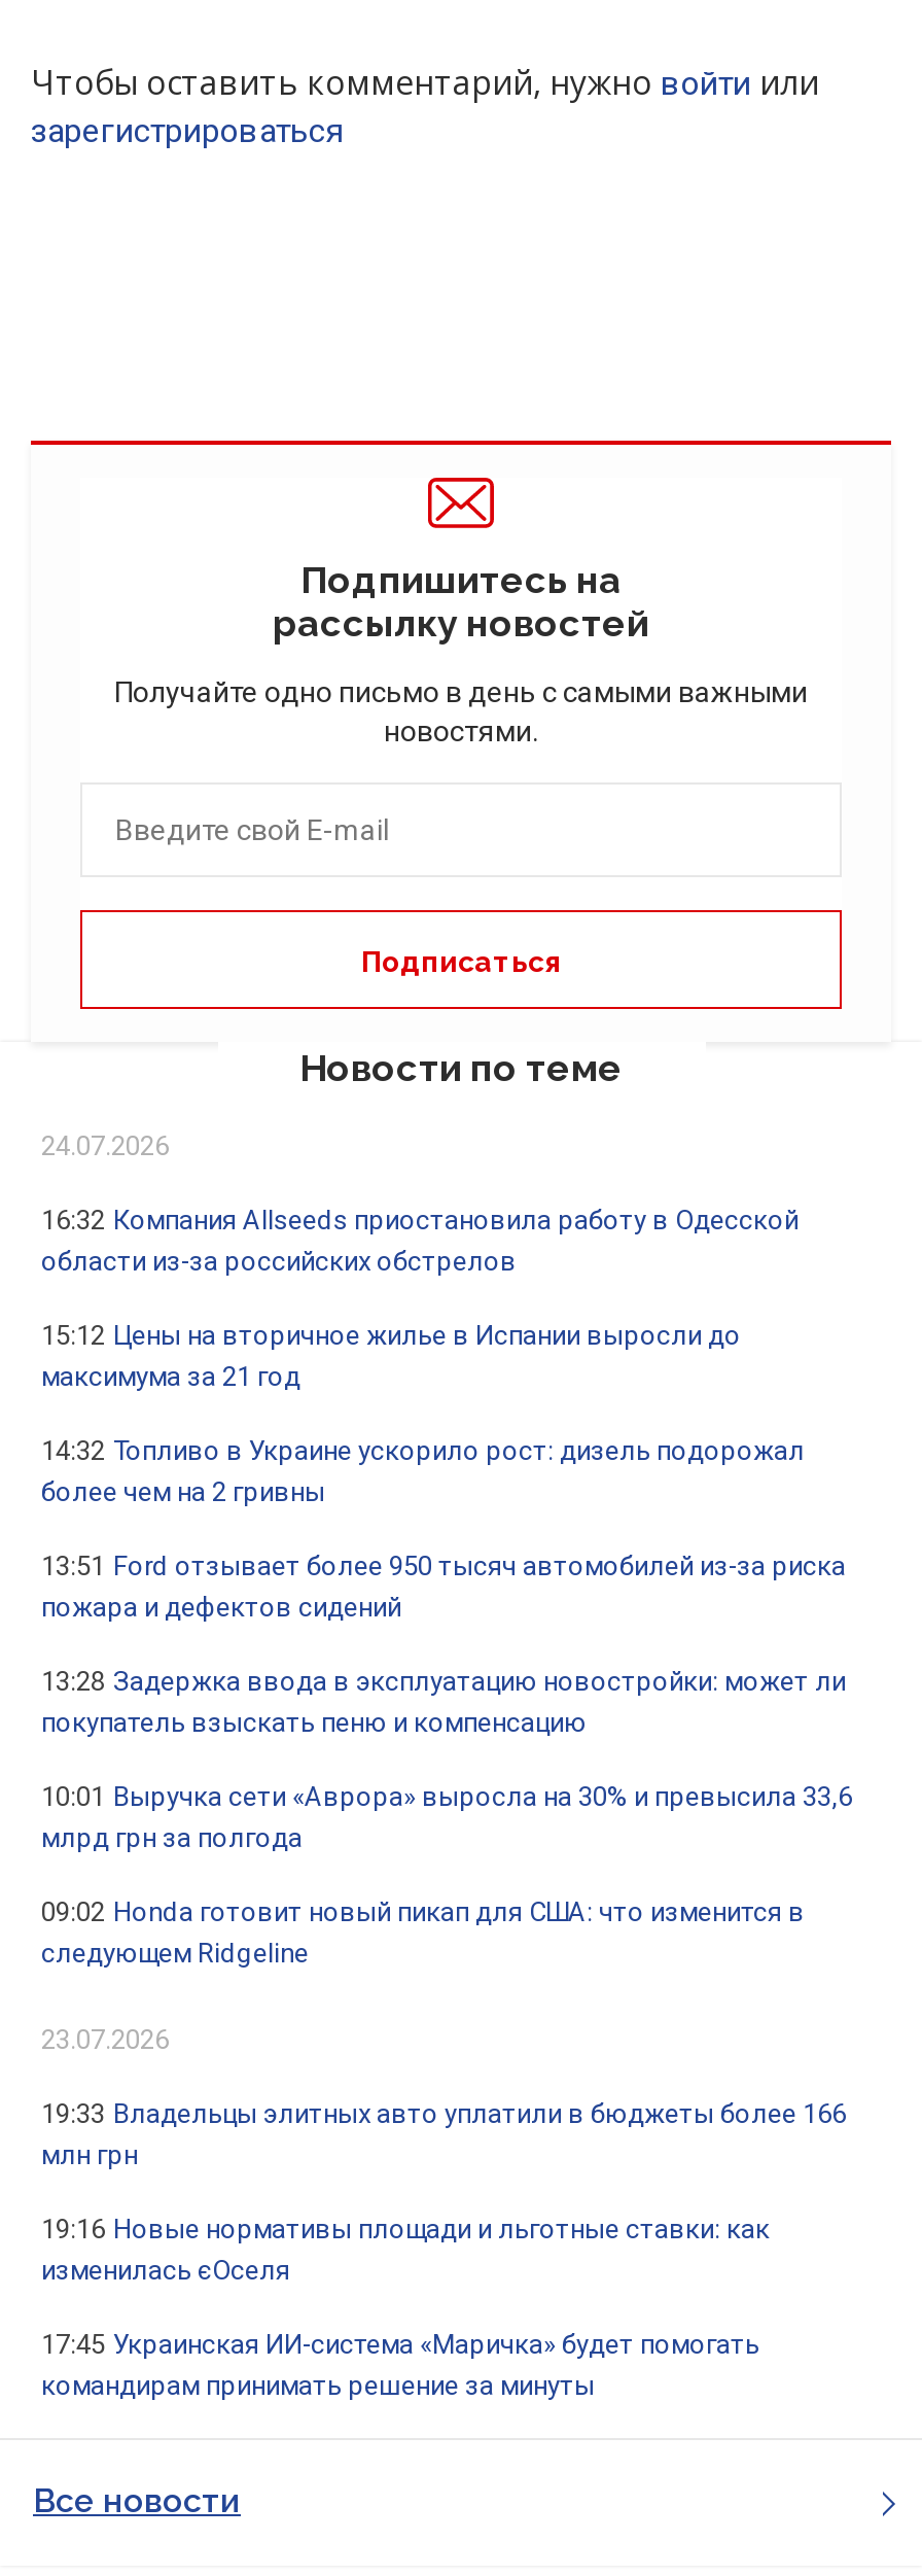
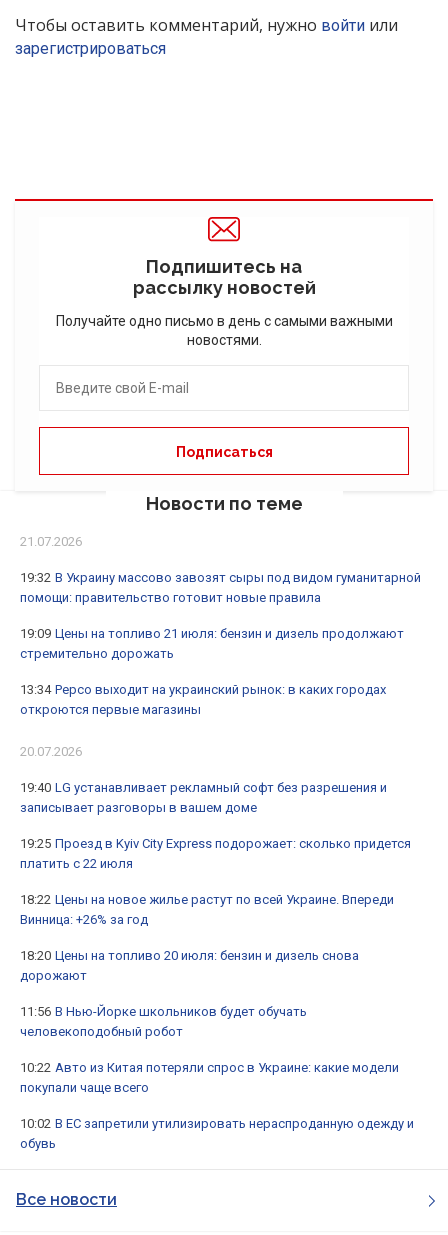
[41,1131,169,1162] 24.07.2026 -> [20,534,82,549] 21.07.2026
[41,1205,799,1277] 16:32 Компания Allseeds приостановила работу в Одесской | области из-за российских обстрелов -> [20,570,421,605] 19:32 В Украину массово завозят сыры под видом гуманитарной | помощи: правительство готовит новые правила
[41,1321,741,1393] 15:12 Цены на вторичное жилье в Испании выросли до | максимума за 21 год -> [20,626,404,661] 19:09 Цены на топливо 21 июля: бензин и дизель продолжают | стремительно дорожать
[41,1436,805,1508] 14:32 Топливо в Украине ускорило рост: дизель подорожал | более чем на 2 гривны -> [20,682,386,717] 13:34 Pepco выходит на украинский рынок: в каких городах | откроются первые магазины
[41,1551,846,1623] 13:51 Ford отзывает более 950 тысяч автомобилей из-за риска | пожара и дефектов сидений -> [20,744,82,759] 20.07.2026
[41,1667,846,1739] 13:28 Задержка ввода в эксплуатацию новостройки: может ли | покупатель взыскать пеню и компенсацию -> [20,780,387,815] 19:40 LG устанавливает рекламный софт без разрешения и | записывает разговоры в вашем доме
[41,1782,852,1854] 10:01 Выручка сети «Аврора» выросла на 30% и превысила 33,6 | млрд грн за полгода -> [20,836,411,871] 19:25 Проезд в Kyiv City Express подорожает: сколько придется | платить с 22 июля
[41,1897,805,1969] 09:02 Honda готовит новый пикап для США: что изменится в | следующем Ridgeline -> [20,892,394,927] 18:22 Цены на новое жилье растут по всей Украине. Впереди | Винница: +26% за год
[41,2025,169,2056] 23.07.2026 -> [20,948,359,983] 18:20 Цены на топливо 20 июля: бензин и дизель снова | дорожают
[41,2099,846,2171] 19:33 Владельцы элитных авто уплатили в бюджеты более 166 | млн грн -> [20,1004,307,1039] 11:56 В Нью-Йорке школьников будет обучать | человекоподобный робот
[41,2214,770,2286] 19:16 Новые нормативы площади и льготные ставки: как | изменилась єОселя -> [20,1060,399,1095] 10:22 Авто из Китая потеряли спрос в Украине: какие модели | покупали чаще всего
[41,2330,759,2402] 17:45 Украинская ИИ-система «Маричка» будет помогать | командирам принимать решение за минуты -> [20,1116,414,1151] 10:02 В ЕС запретили утилизировать нераспроданную одежду и | обувь

